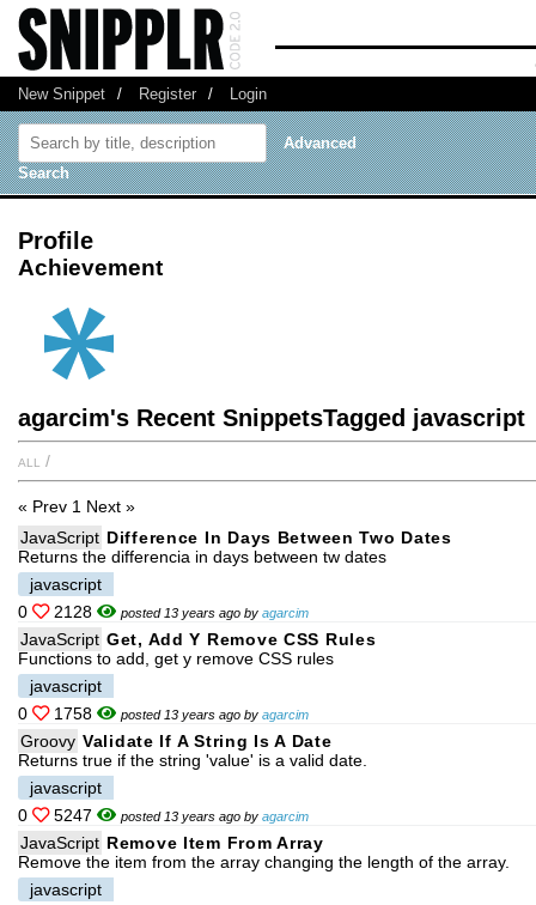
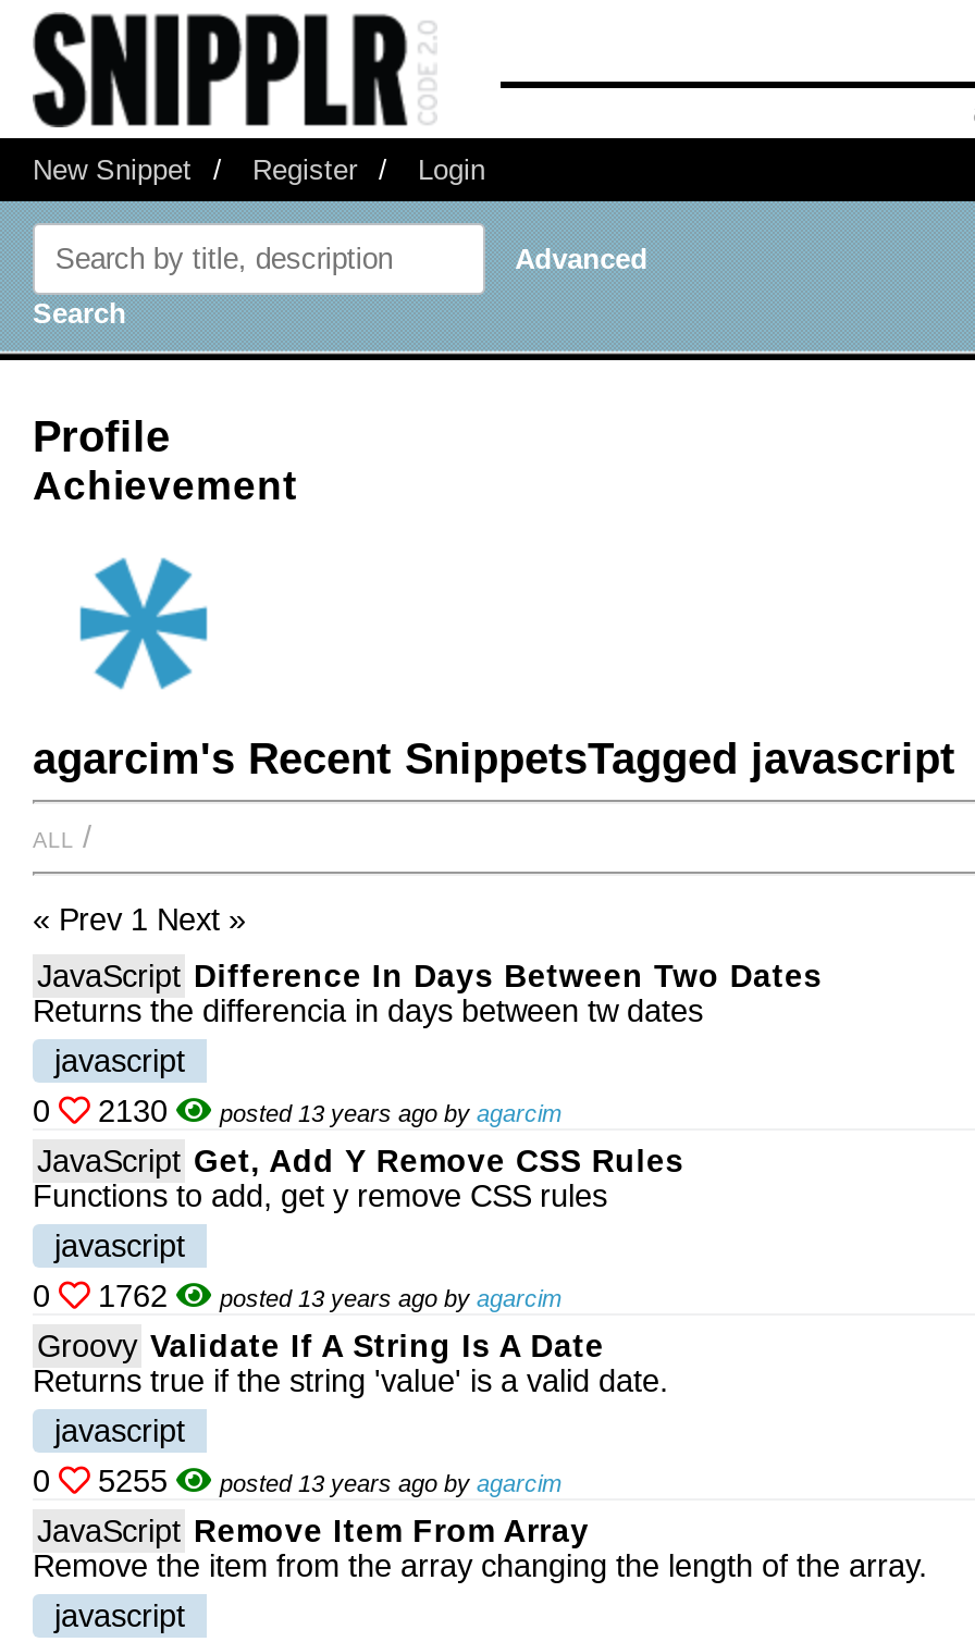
[18,602,309,621] 0 2128 posted 13 years ago by agarcim -> [33,1093,561,1128] 0 2130 posted 13 years ago by agarcim
[18,703,309,723] 0 1758 posted 13 years ago by agarcim -> [33,1278,561,1313] 0 1762 posted 13 years ago by agarcim
[18,805,309,824] 0 5247 posted 13 years ago by agarcim -> [33,1463,561,1497] 0 5255 posted 13 years ago by agarcim

